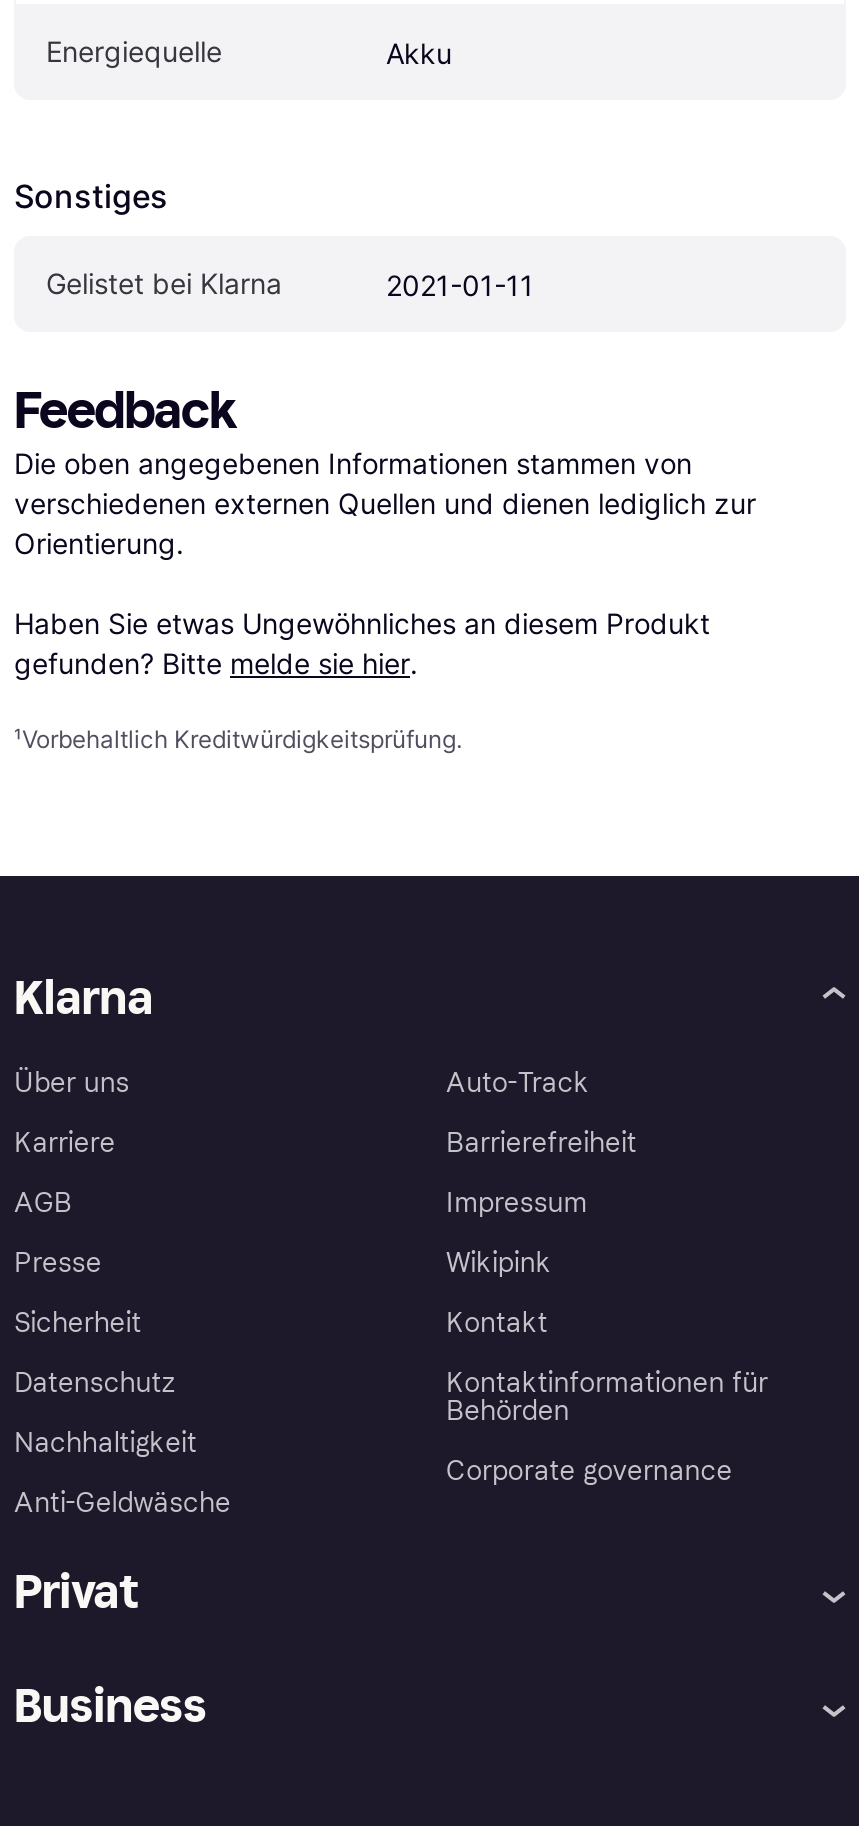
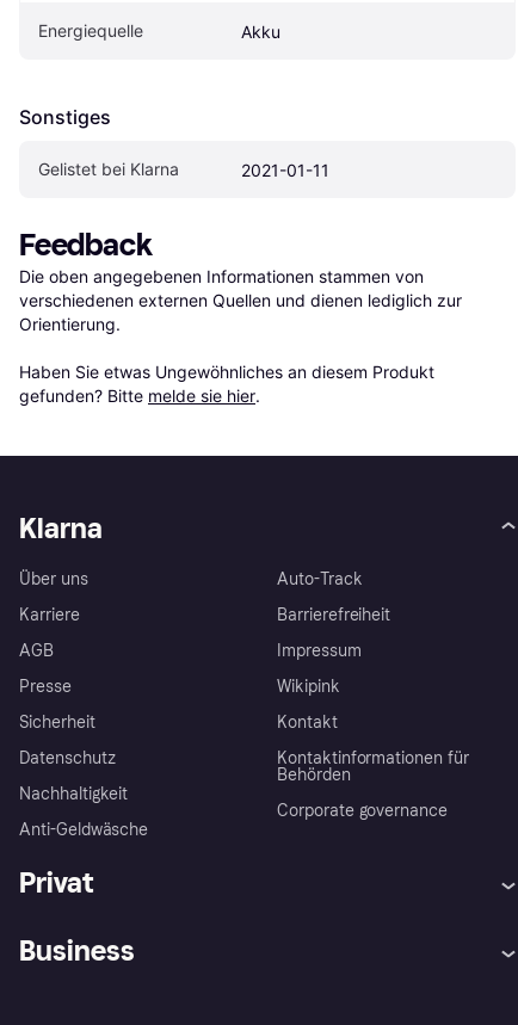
[14,725,462,755] ¹Vorbehaltlich Kreditwürdigkeitsprüfung. -> none

